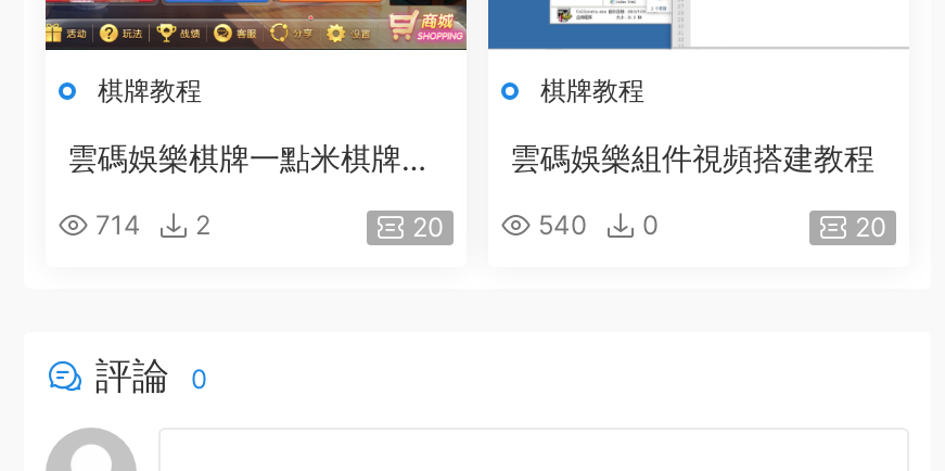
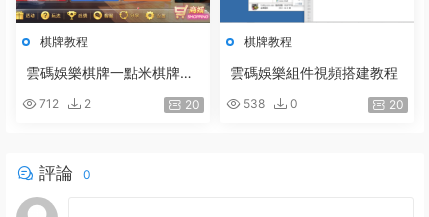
[89,209,210,242] 714 2 -> [36,96,91,111] 712 2
[532,209,660,242] 540 0 -> [240,96,298,111] 538 0

